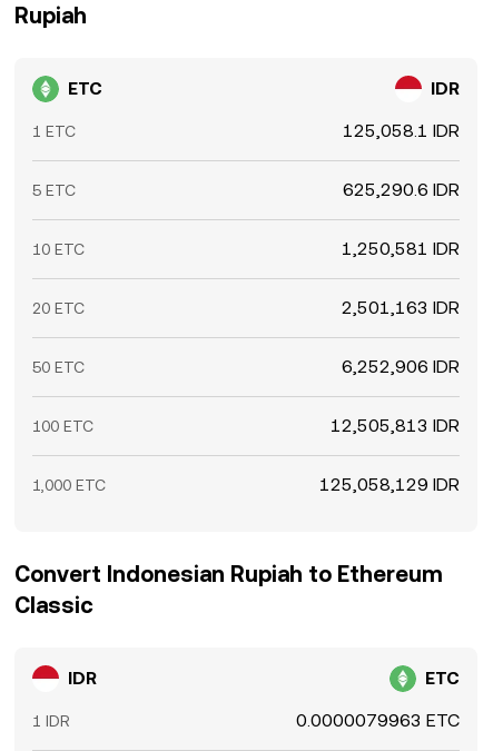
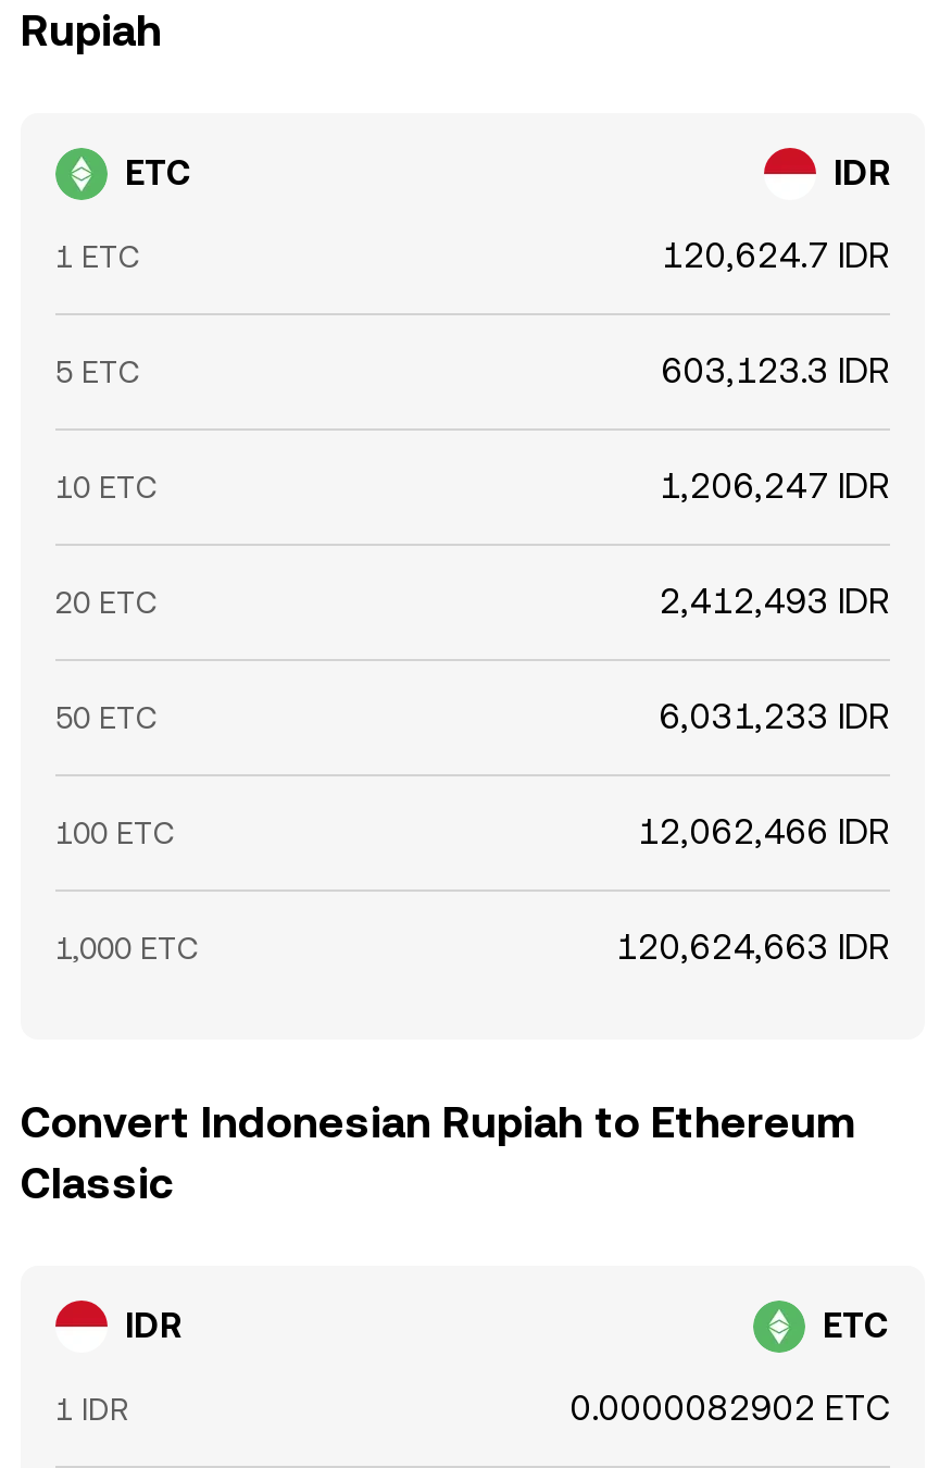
[343,120,460,141] 125,058.1 IDR -> [662,235,890,276] 120,624.7 IDR
[343,179,460,200] 625,290.6 IDR -> [662,350,890,391] 603,123.3 IDR
[342,238,460,259] 1,250,581 IDR -> [660,465,890,507] 1,206,247 IDR
[342,297,460,318] 2,501,163 IDR -> [660,581,890,622] 2,412,493 IDR
[342,356,460,377] 6,252,906 IDR -> [660,696,890,737] 6,031,233 IDR
[331,415,460,436] 12,505,813 IDR -> [638,811,890,853] 12,062,466 IDR
[319,474,460,495] 125,058,129 IDR -> [616,926,890,968] 120,624,663 IDR
[296,710,460,731] 0.0000079963 ETC -> [571,1388,890,1429] 0.0000082902 ETC

